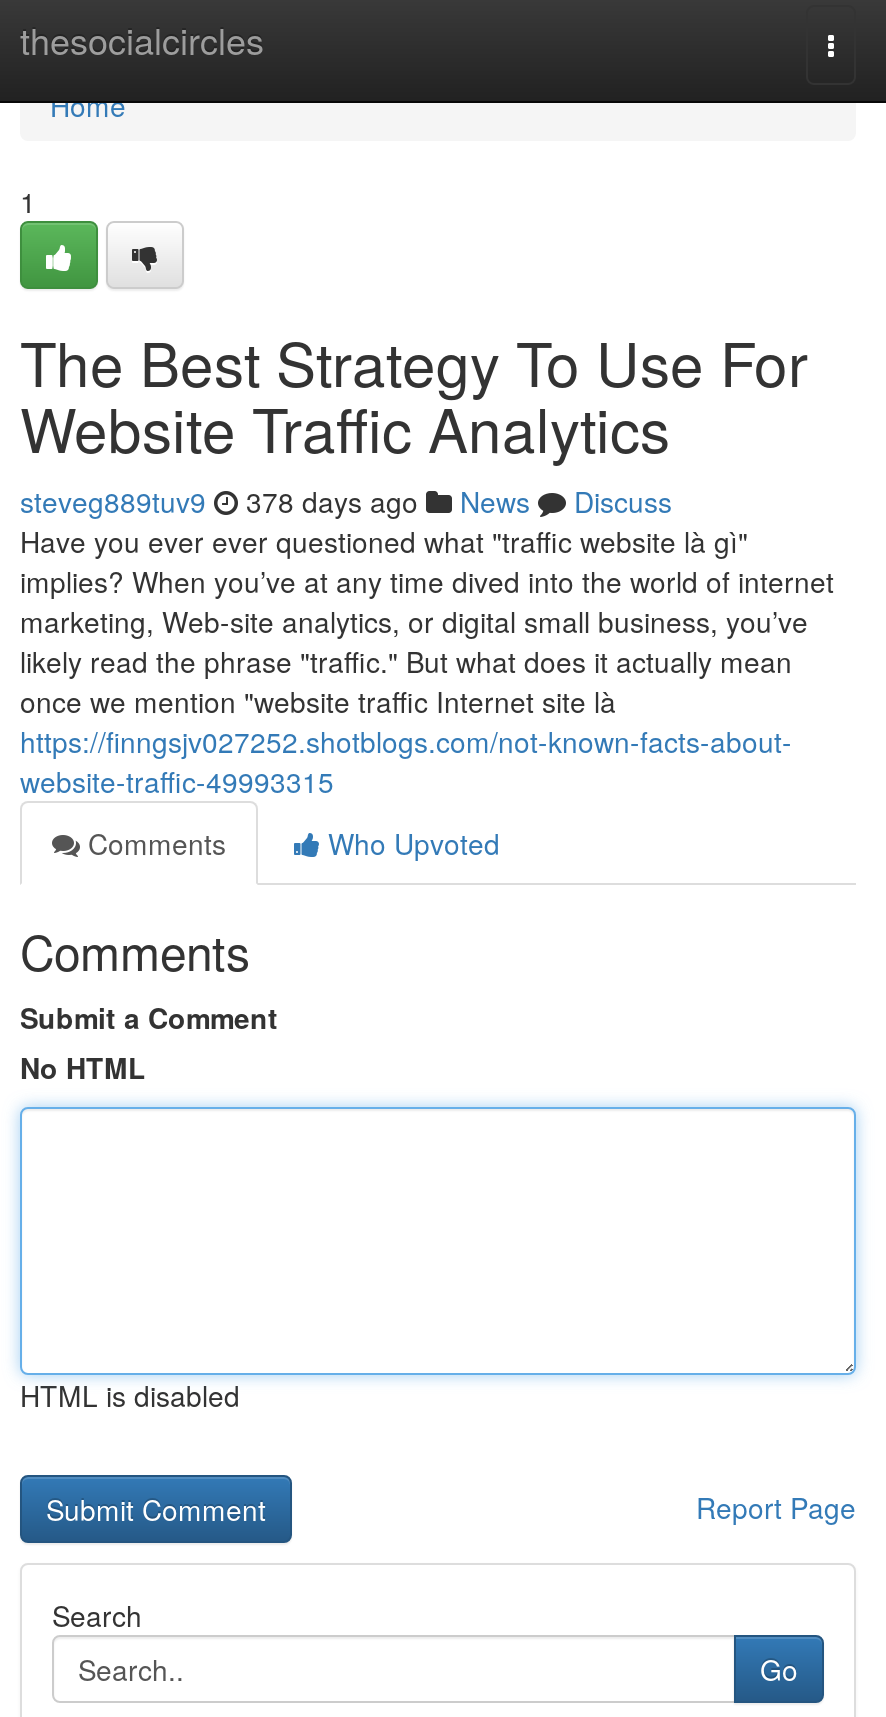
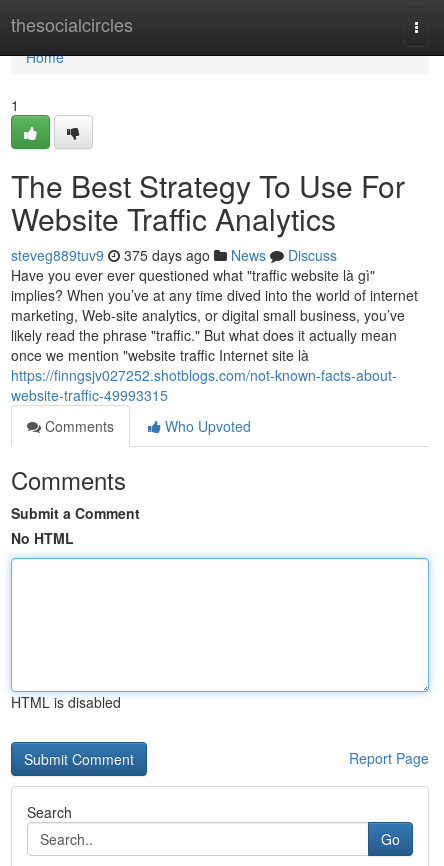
[20,481,672,521] steveg889tuv9 378 days ago News Discuss -> [11,245,337,265] steveg889tuv9 375 days ago News Discuss

